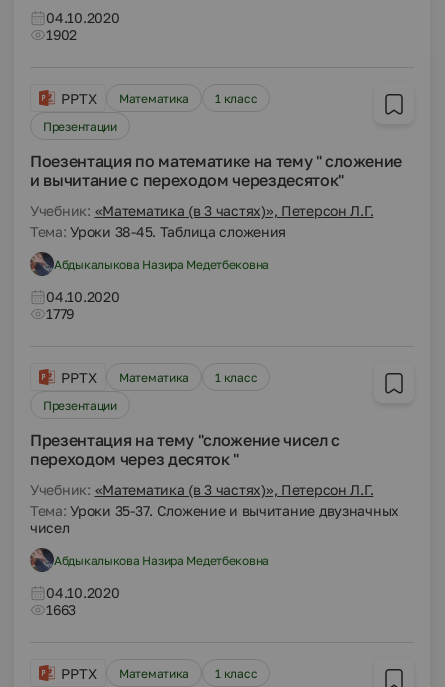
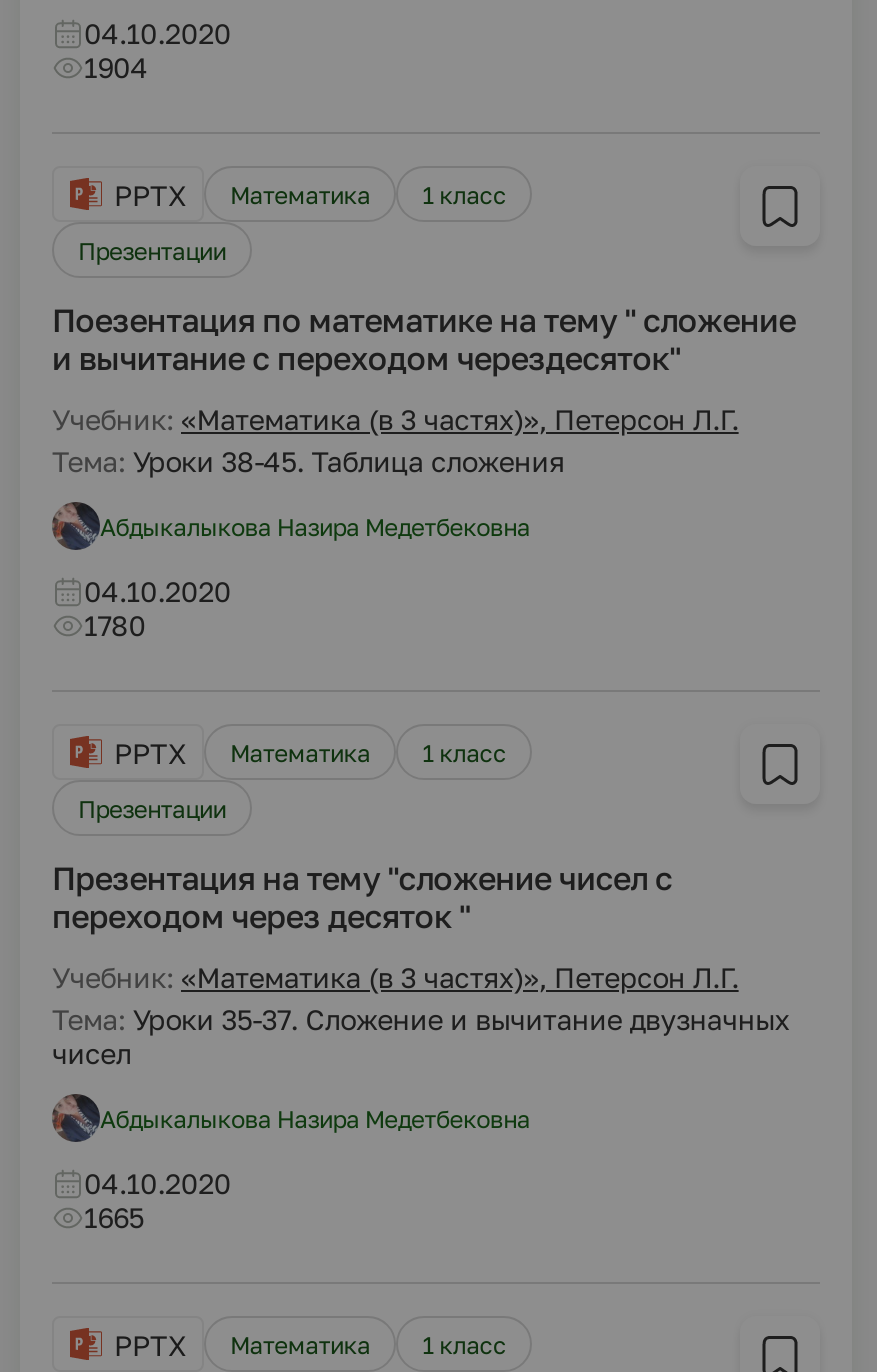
[46,26,77,43] 1902 -> [84,50,148,84] 1904
[46,305,74,322] 1779 -> [84,608,146,642] 1780
[46,601,76,618] 1663 -> [84,1200,144,1234] 1665

